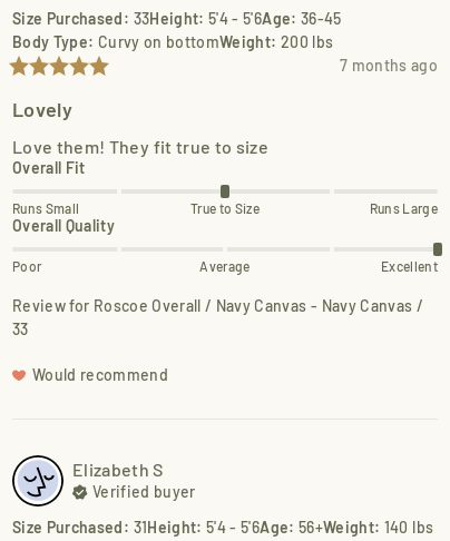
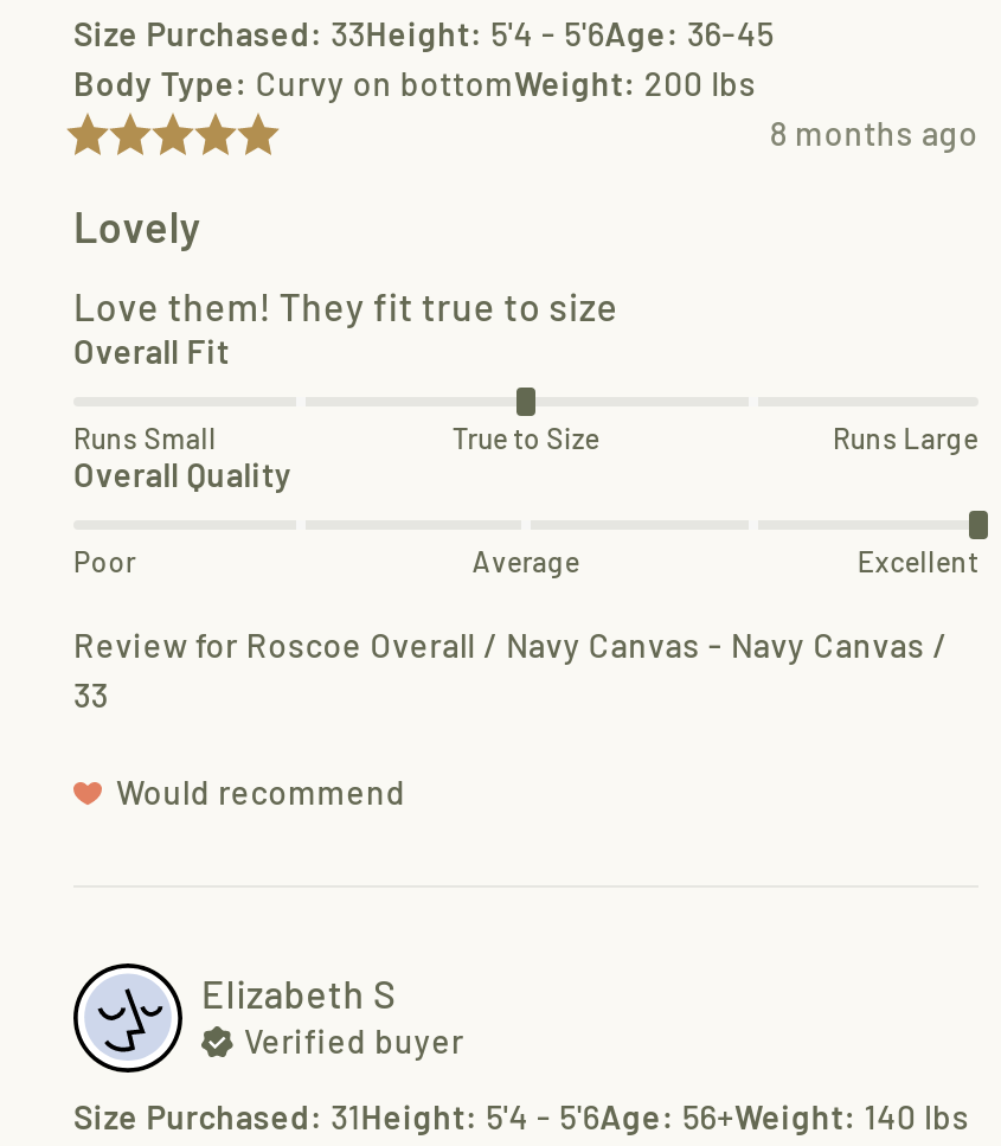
[340,56,438,75] 7 months ago -> [770,114,978,154] 8 months ago

